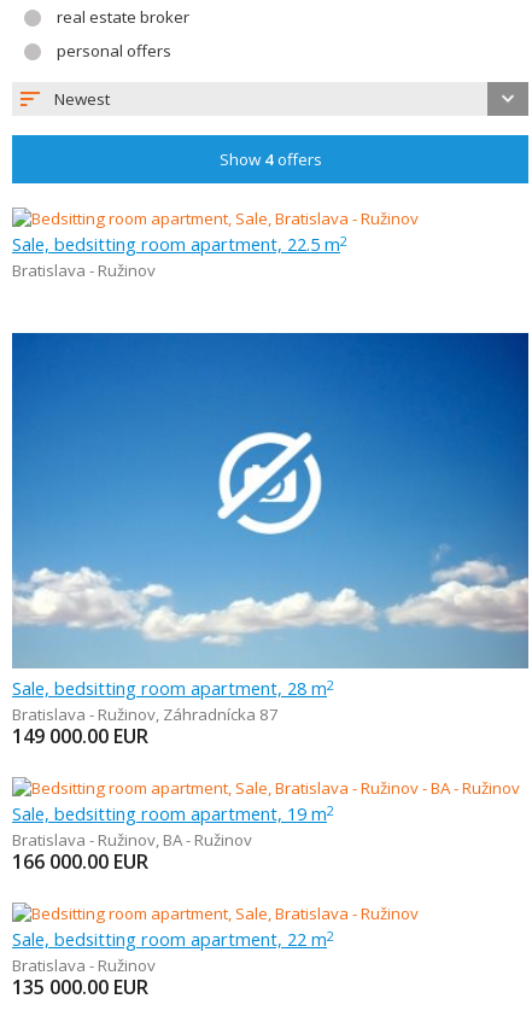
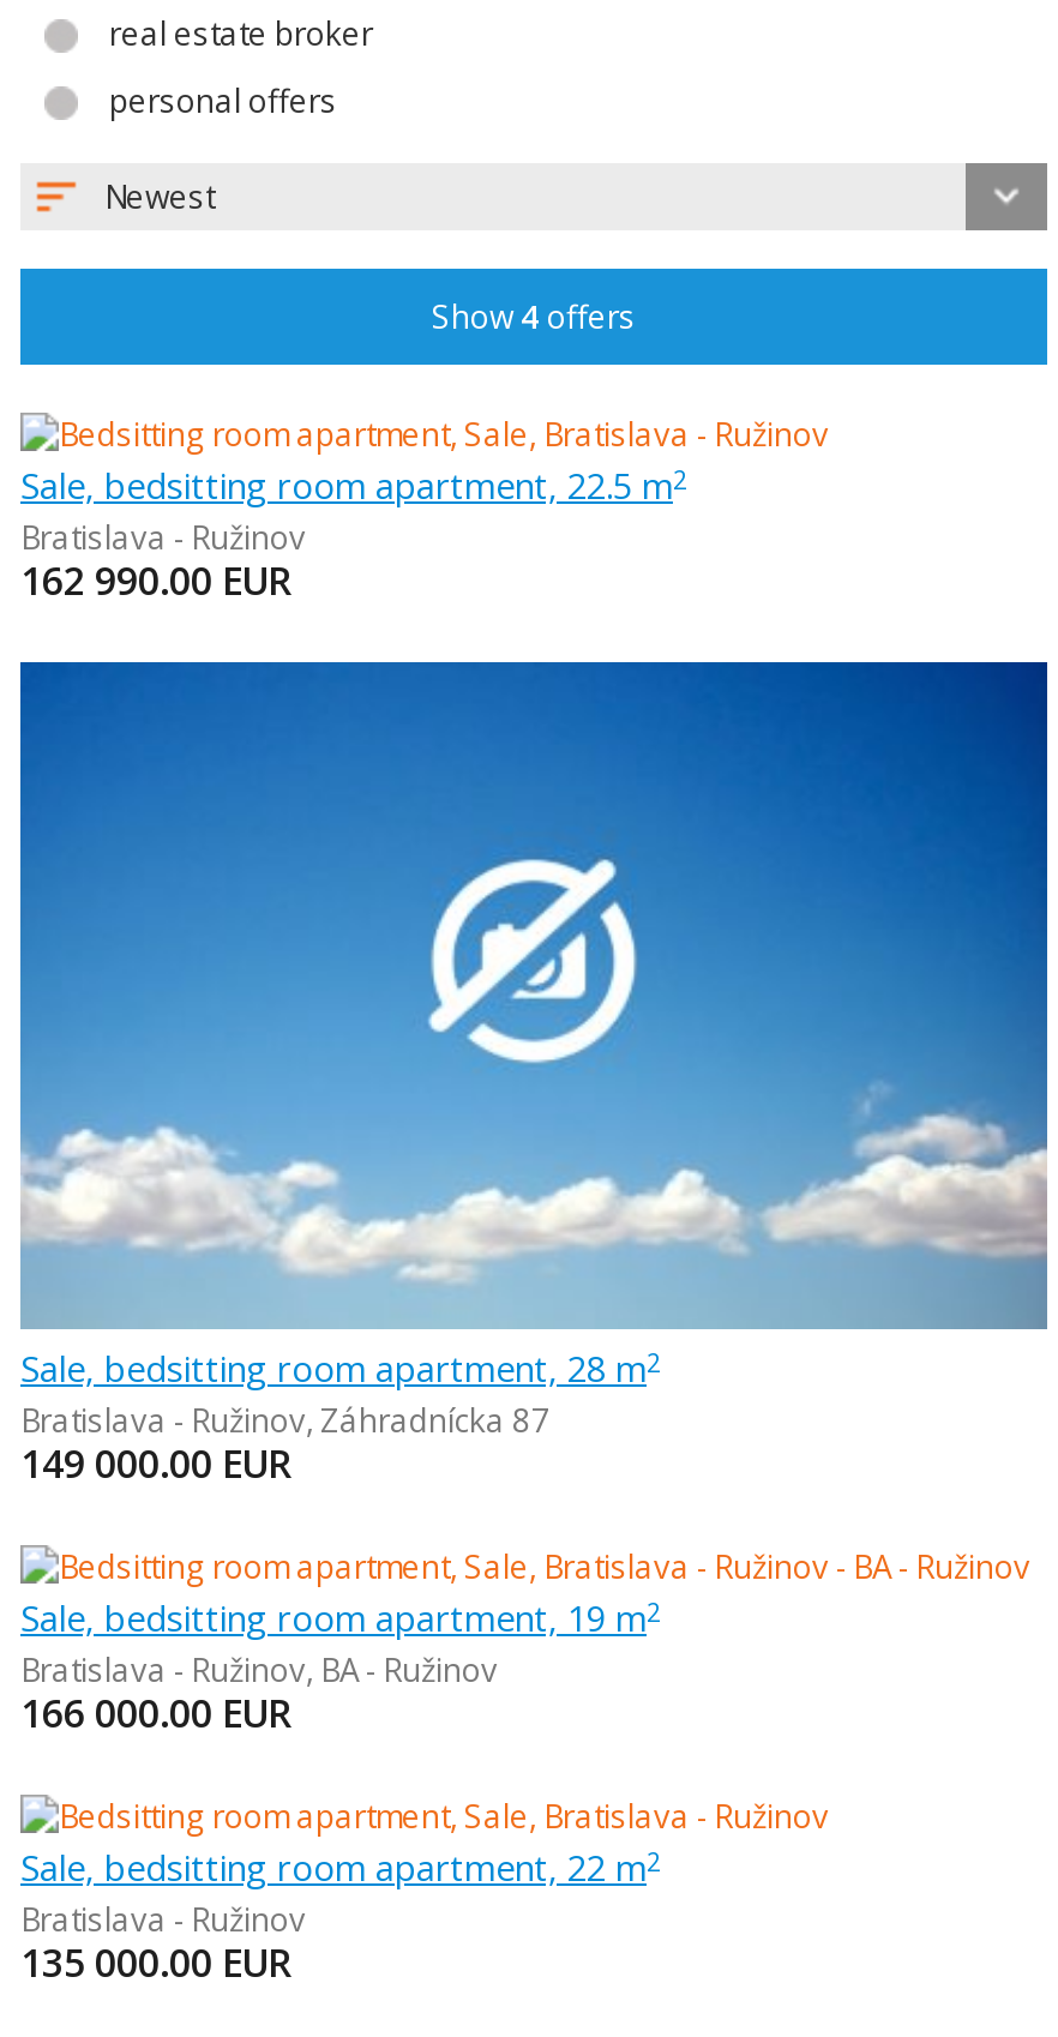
none -> [20,554,291,607] 162 990.00 EUR

